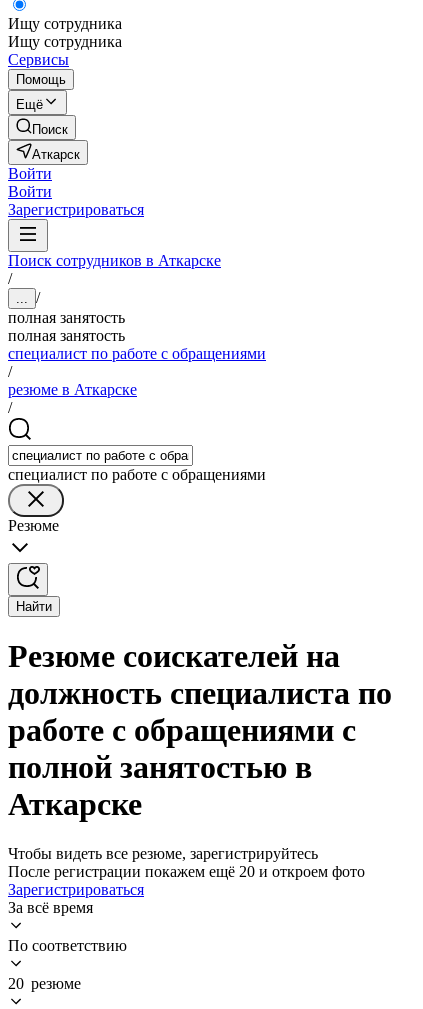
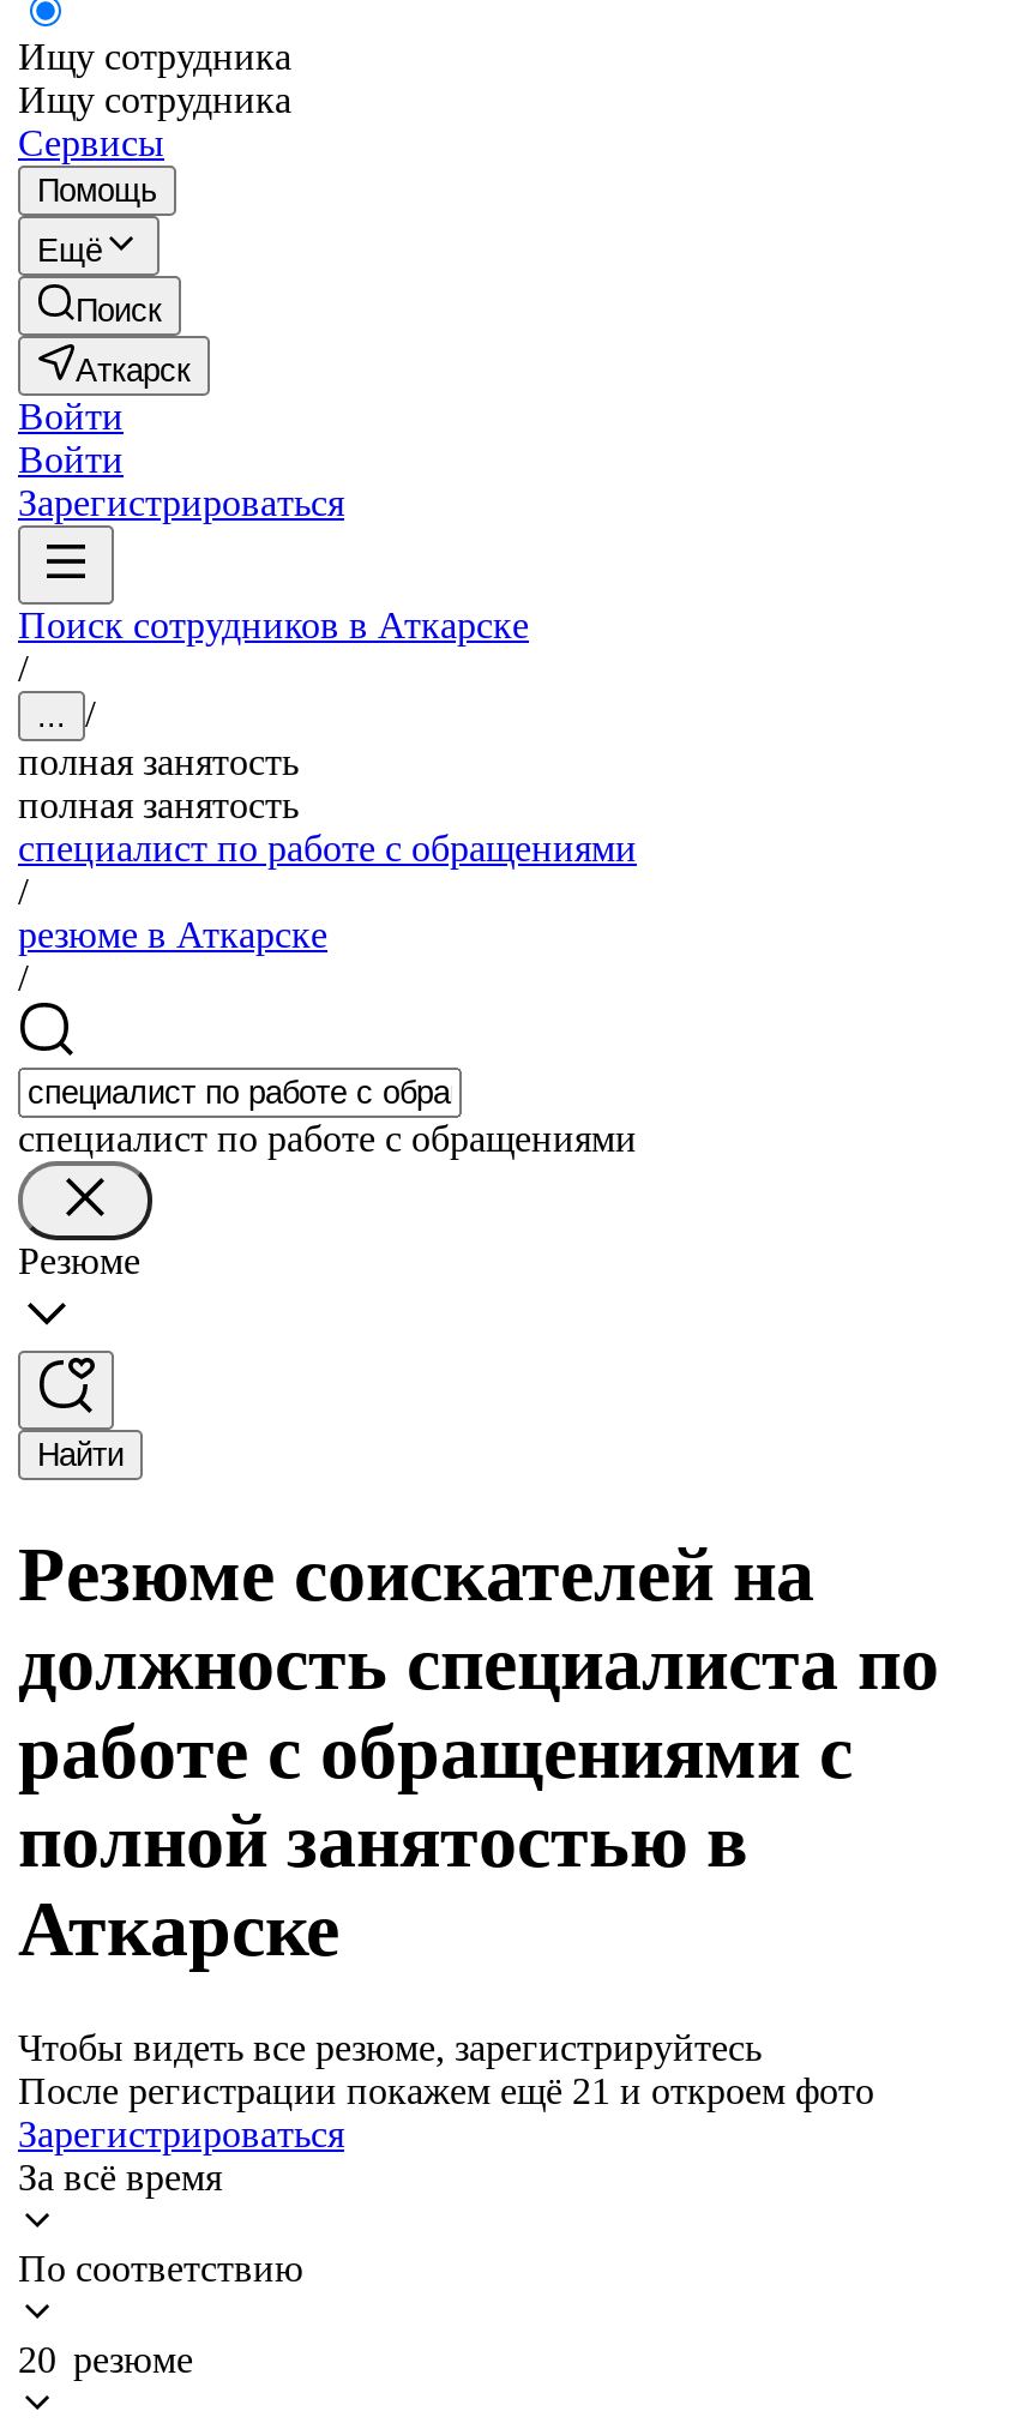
[8,863,365,880] После регистрации покажем ещё 20 и откроем фото -> [18,2070,874,2111] После регистрации покажем ещё 21 и откроем фото

